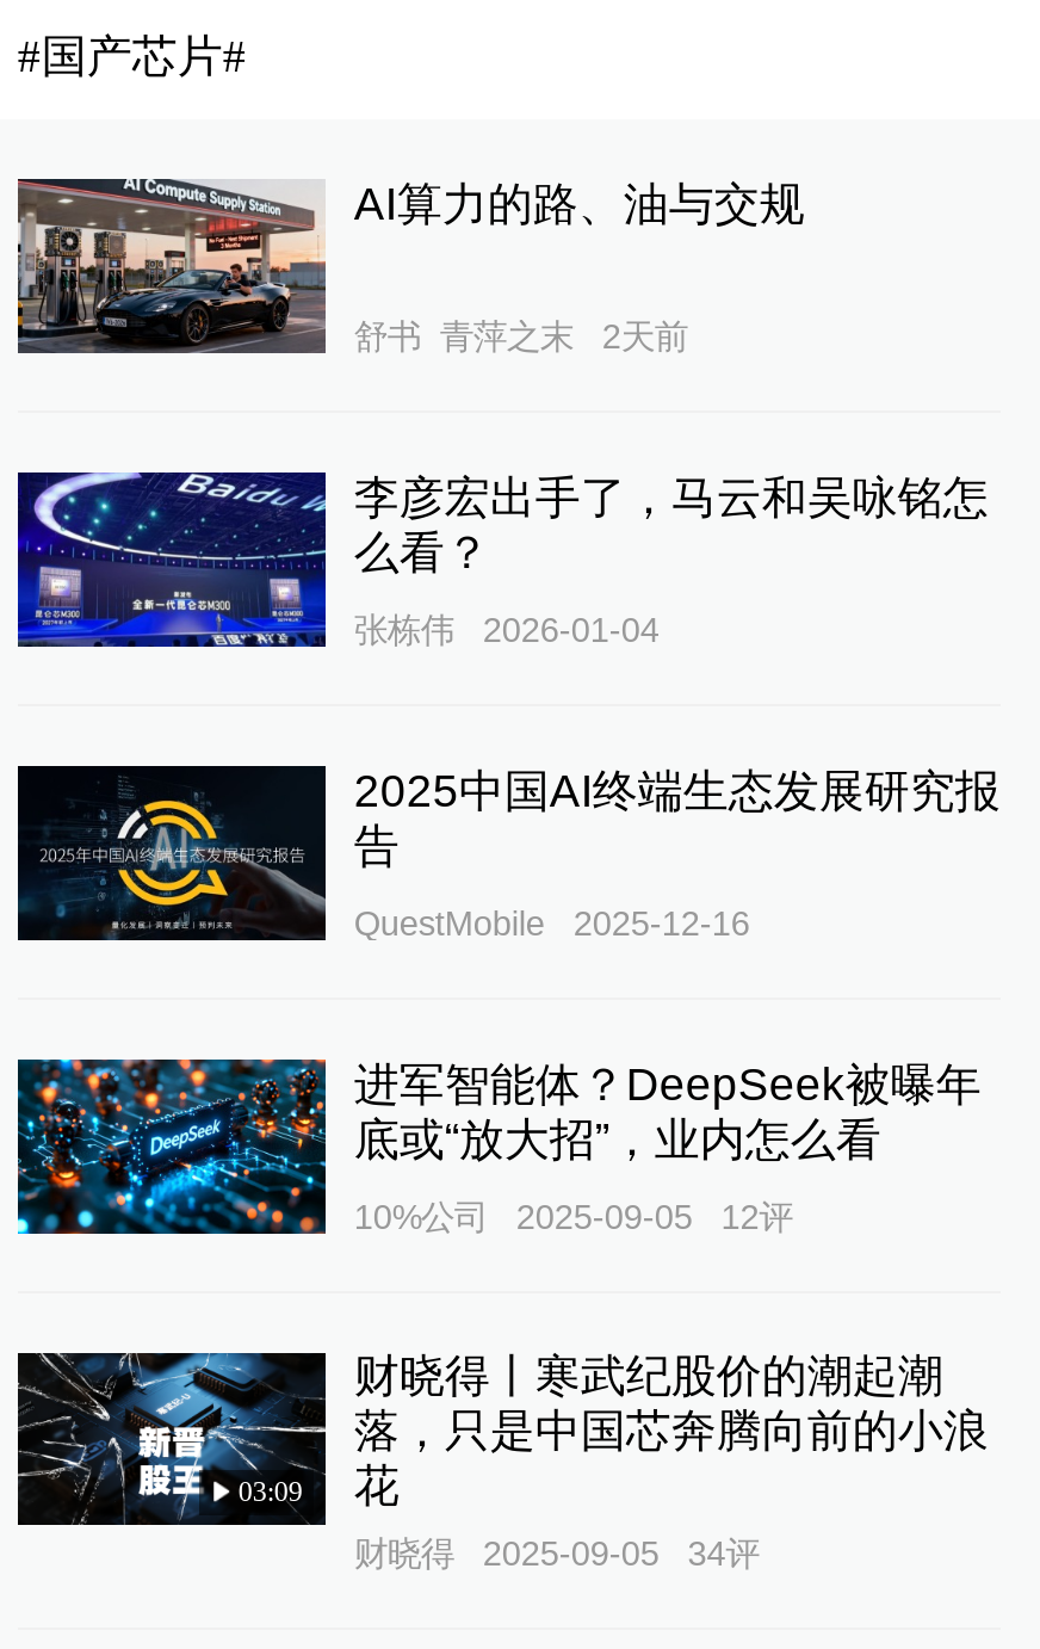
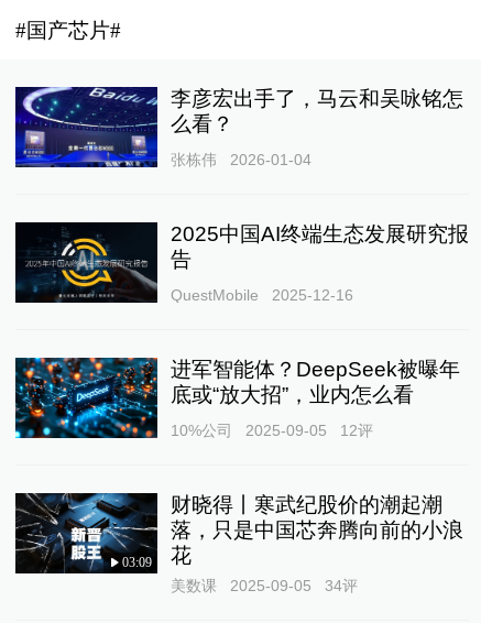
[16,177,805,356] [image] | AI算力的路、油与交规 | 舒书_青萍之末 | 2天前 -> none
[354,1534,454,1572] 财晓得 -> [170,577,217,594] 美数课

